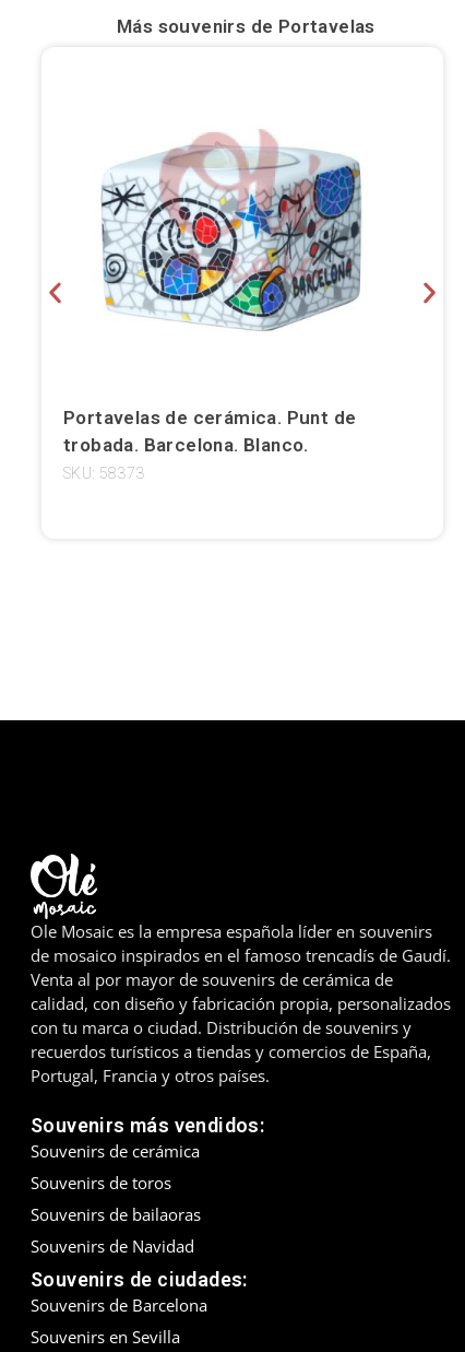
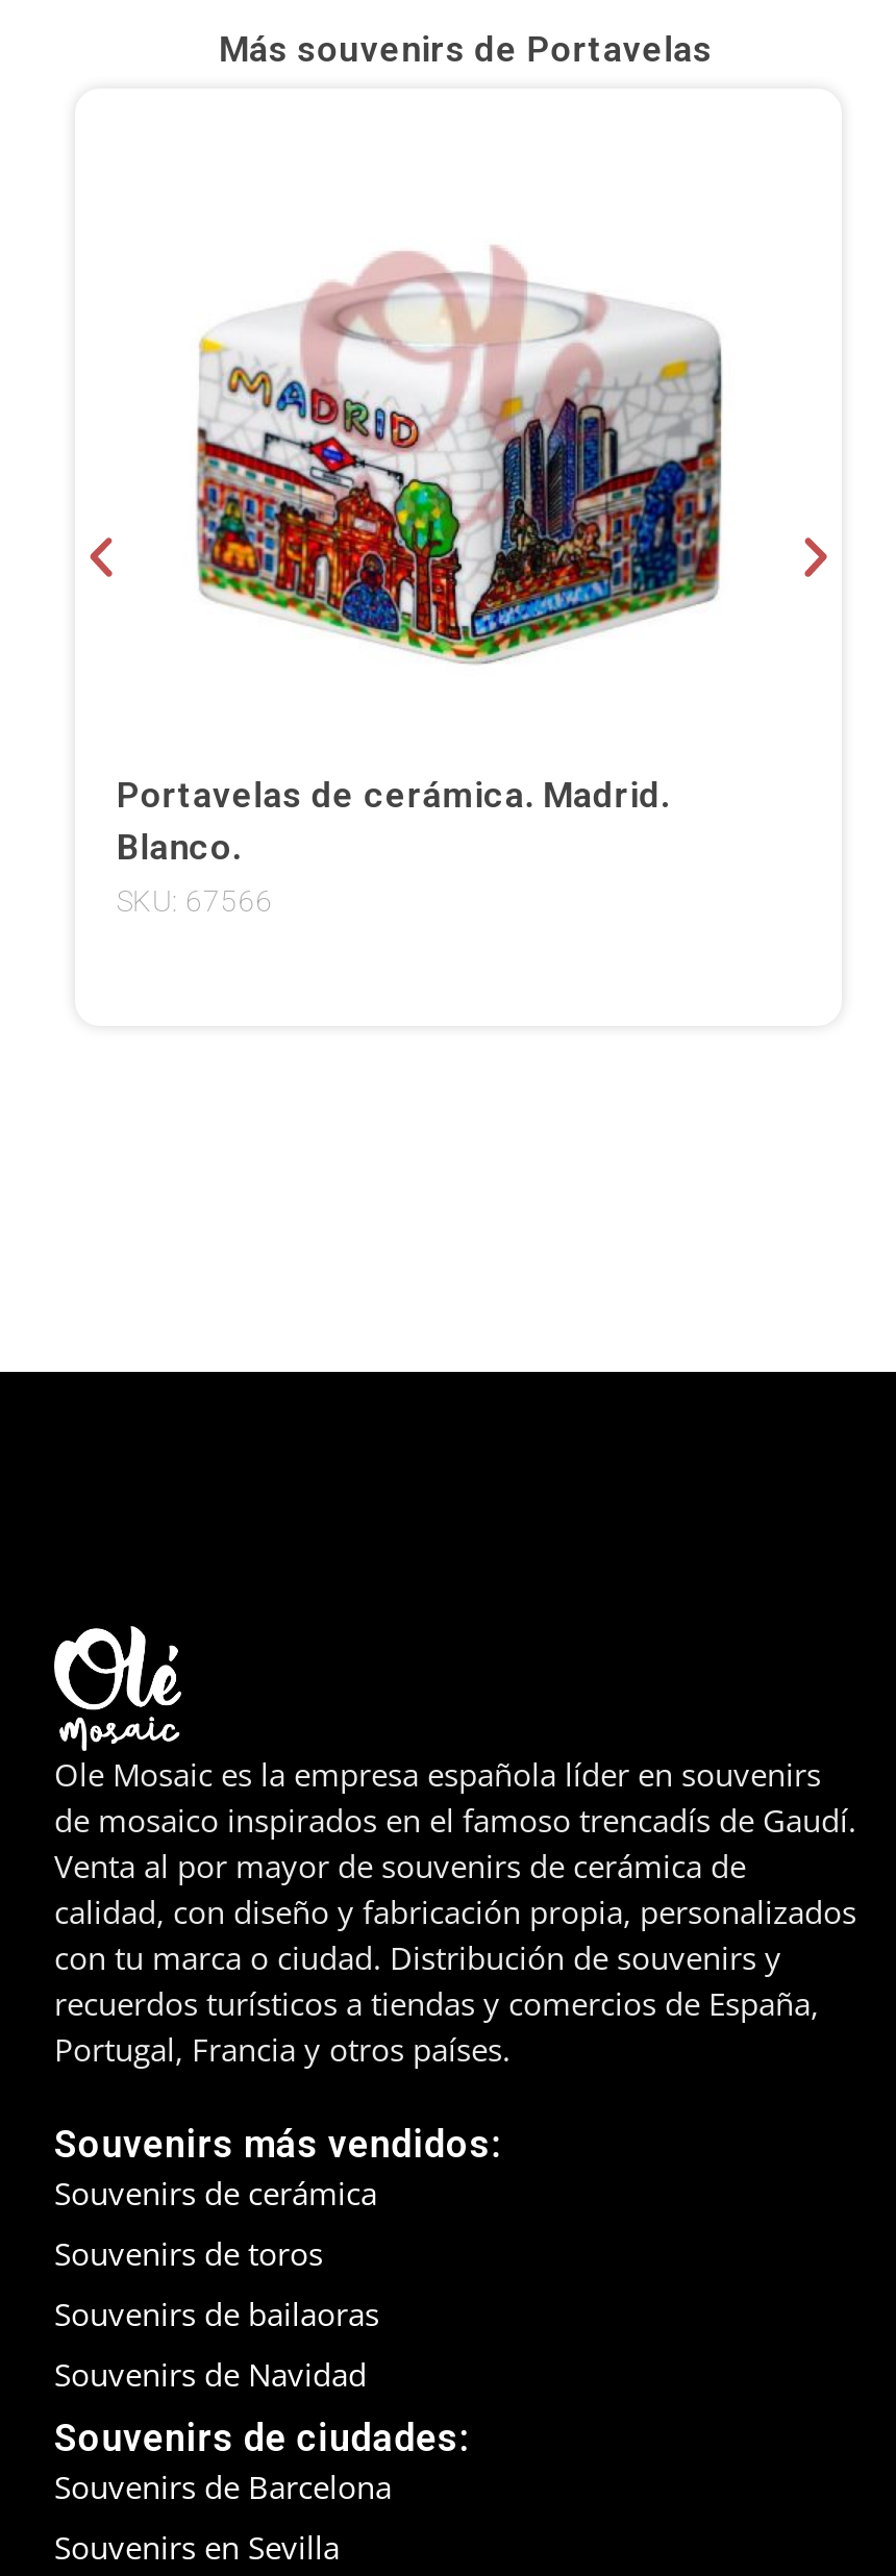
[100,144,380,349] [image] -> [190,272,723,666] [image]
[63,406,356,482] Portavelas de cerámica. Punt de | trobada. Barcelona. Blanco. | SKU: 58373 -> [117,774,670,917] Portavelas de cerámica. Madrid. | Blanco. | SKU: 67566

